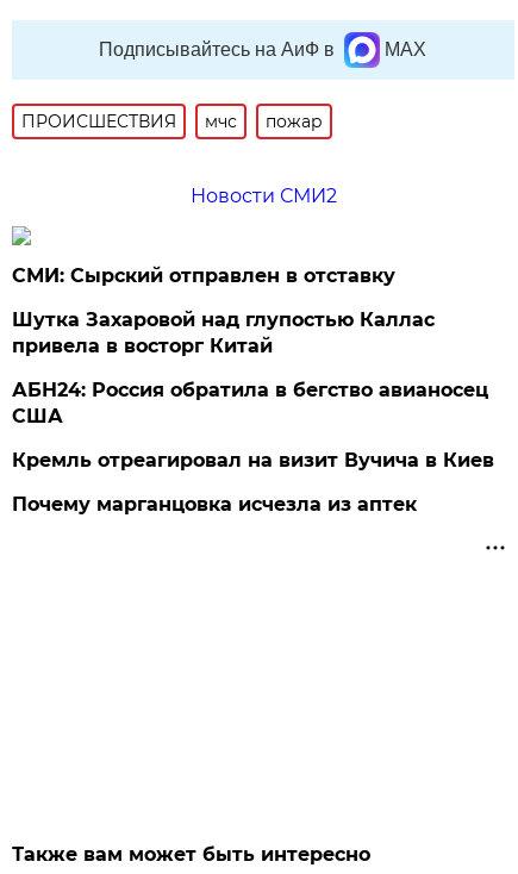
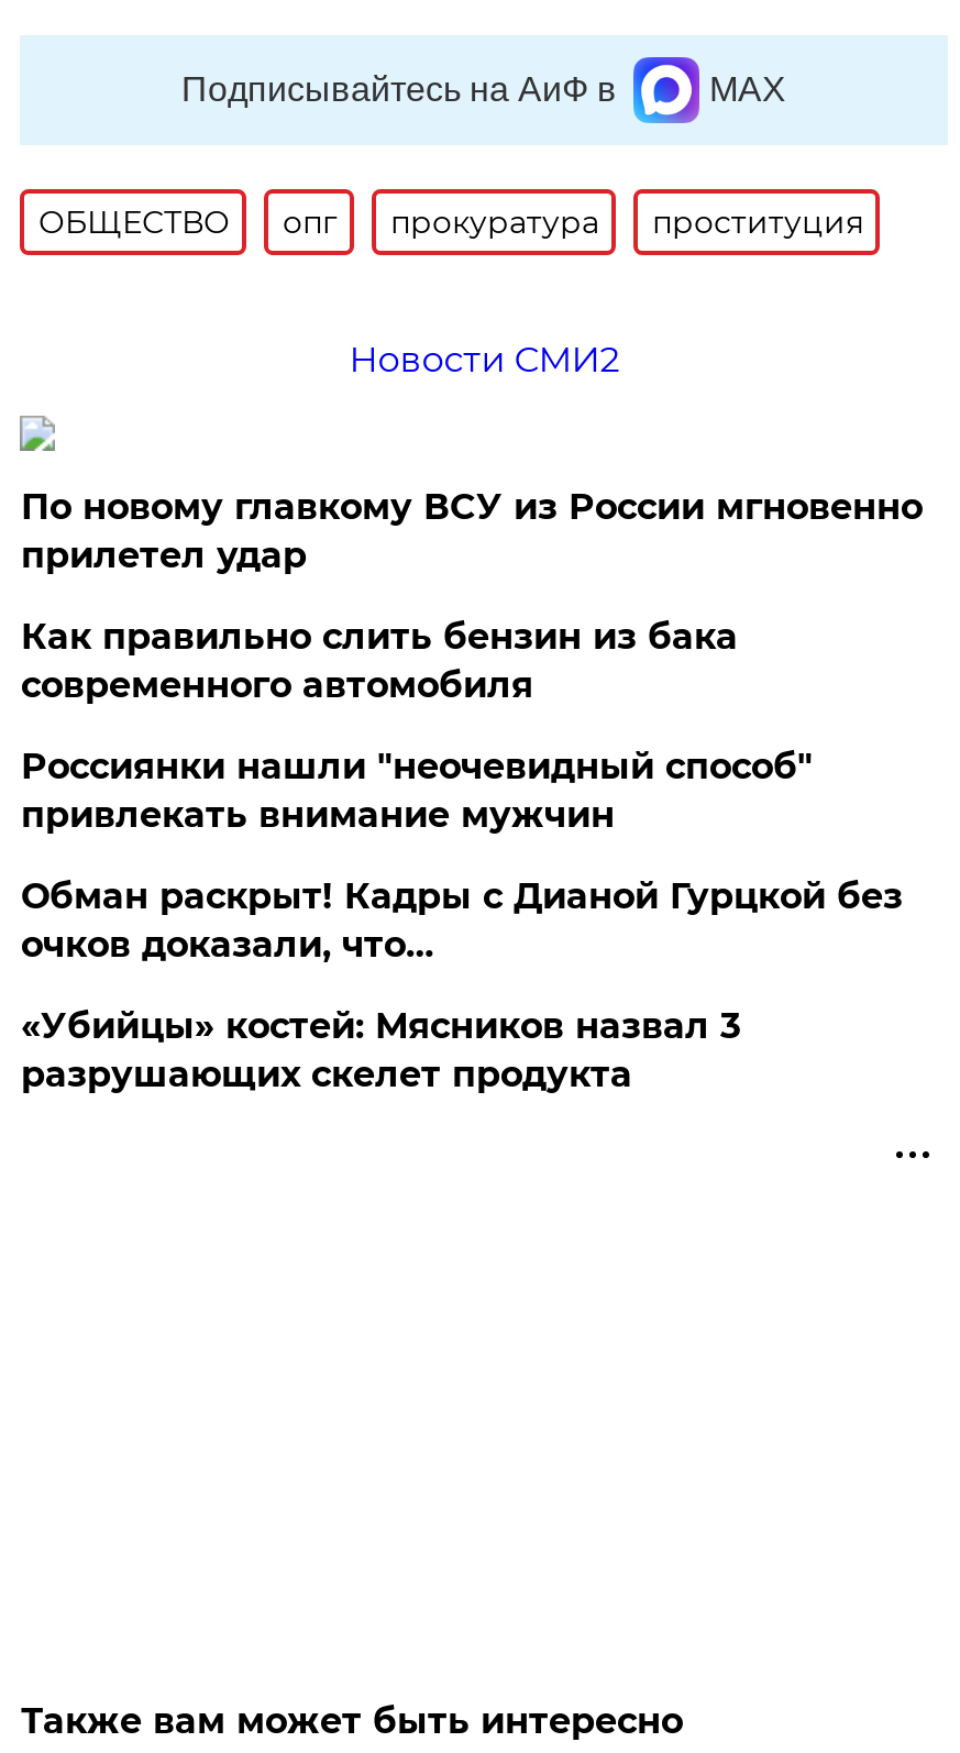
[22,111,323,133] ПРОИСШЕСТВИЯ | мчс | пожар -> [38,202,863,242] ОБЩЕСТВО | опг | прокуратура | проституция
[12,265,396,287] СМИ: Сырский отправлен в отставку -> [21,486,922,576] По новому главкому ВСУ из России мгновенно | прилетел удар
[12,309,435,358] Шутка Захаровой над глупостью Каллас | привела в восторг Китай -> [21,615,738,706] Как правильно слить бензин из бака | современного автомобиля
[12,379,489,428] АБН24: Россия обратила в бегство авианосец | США -> [21,745,812,835] Россиянки нашли "неочевидный способ" | привлекать внимание мужчин
[12,449,495,472] Кремль отреагировал на визит Вучича в Киев -> [21,875,903,965] Обман раскрыт! Кадры с Дианой Гурцкой без | очков доказали, что…
[12,493,417,516] Почему марганцовка исчезла из аптек -> [21,1005,740,1095] «Убийцы» костей: Мясников назвал 3 | разрушающих скелет продукта

